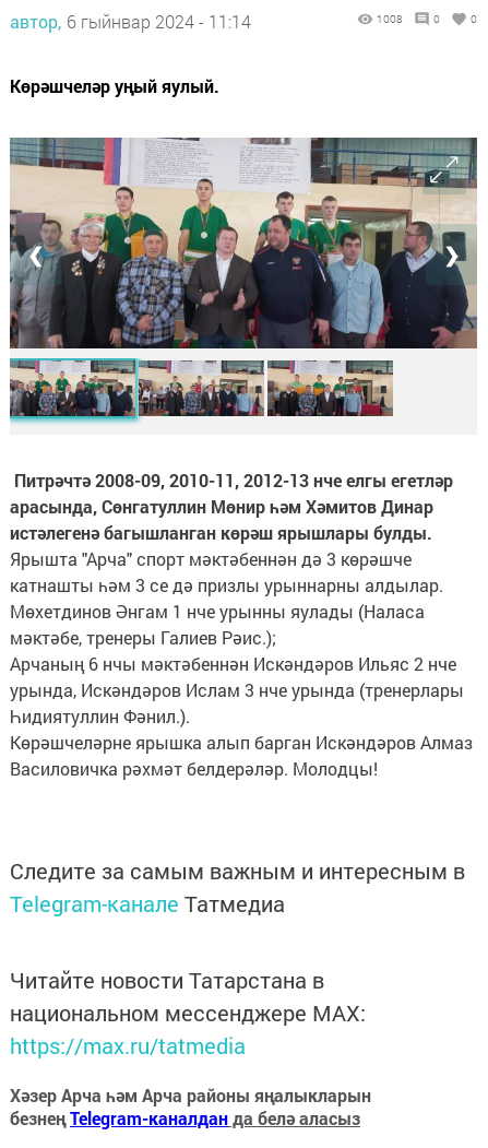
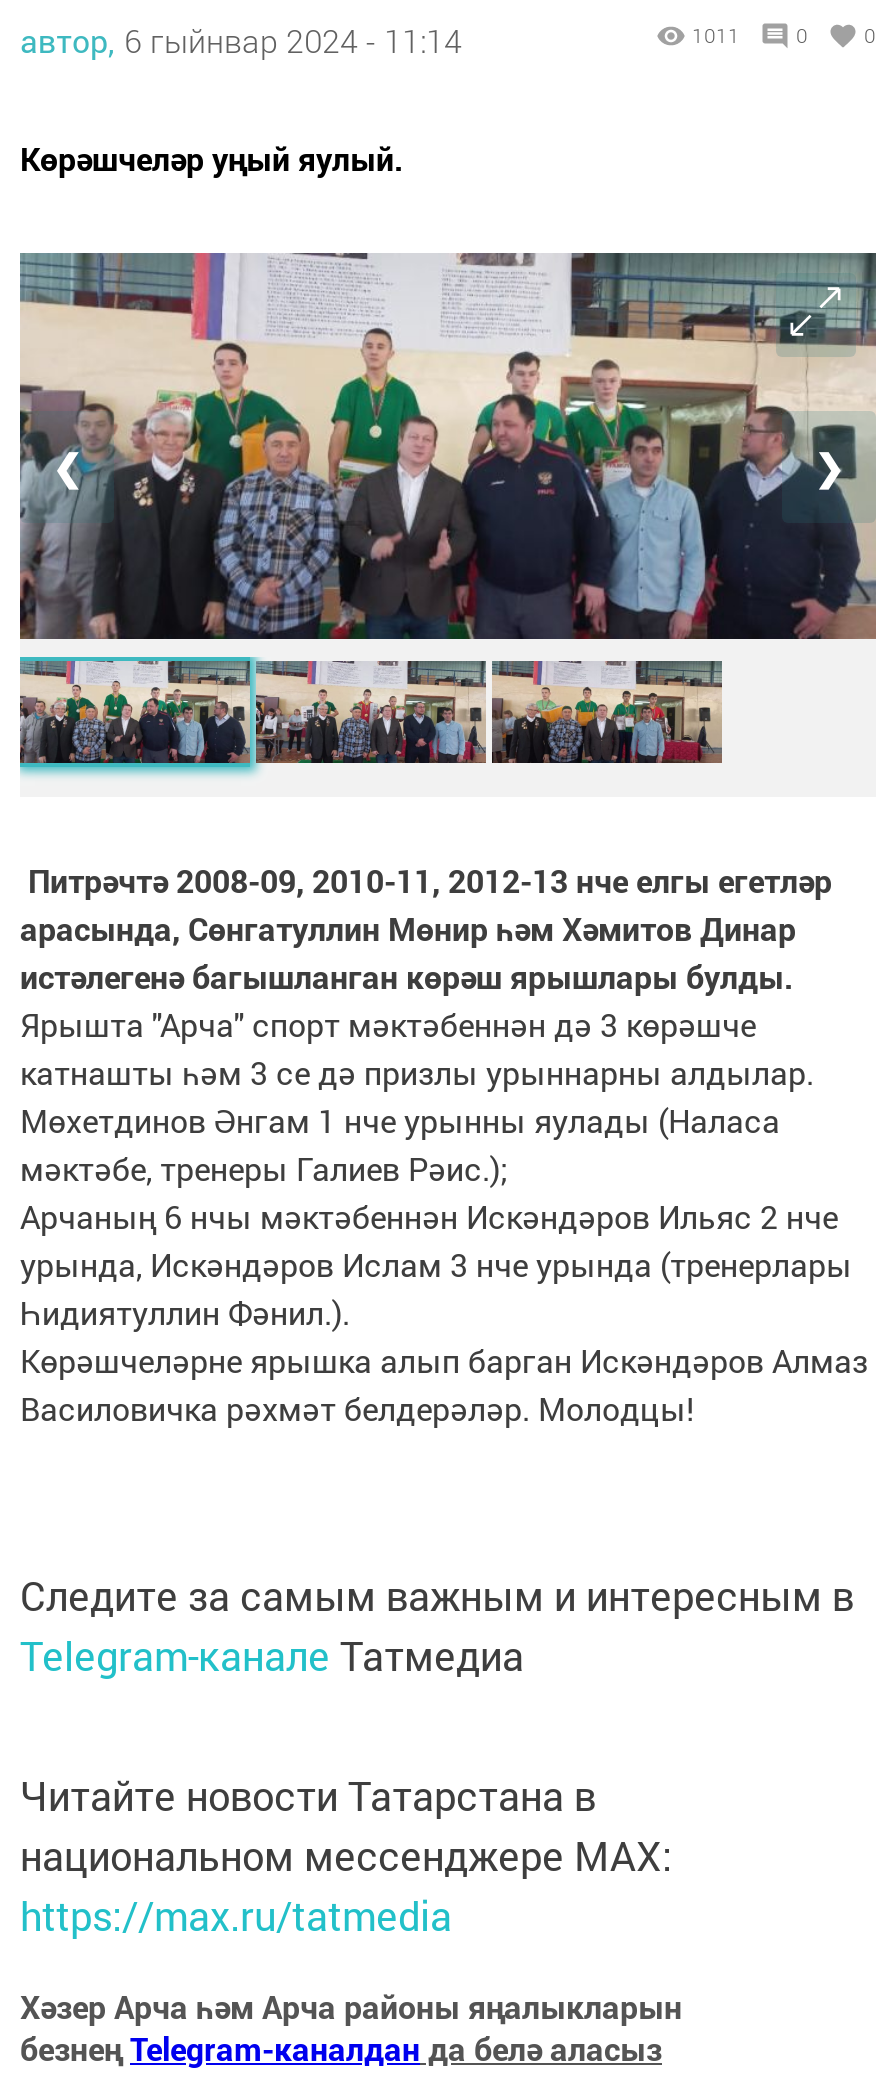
[377,12,403,26] 1008 -> [692,23,740,49] 1011

